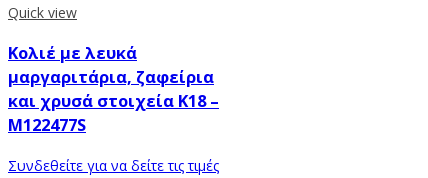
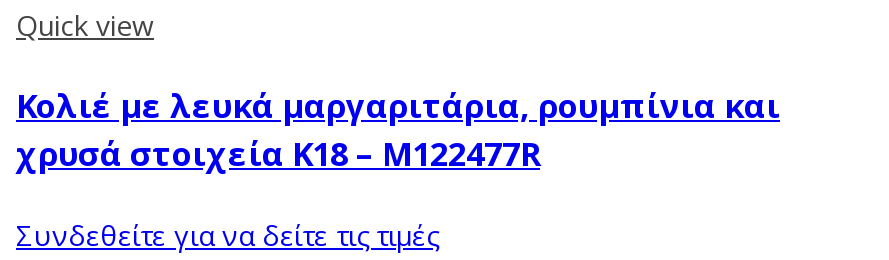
[8,42,219,136] Κολιέ με λευκά | μαργαριτάρια, ζαφείρια | και χρυσά στοιχεία Κ18 – | M122477S -> [16,85,780,177] Κολιέ με λευκά μαργαριτάρια, ρουμπίνια και | χρυσά στοιχεία Κ18 – M122477R

